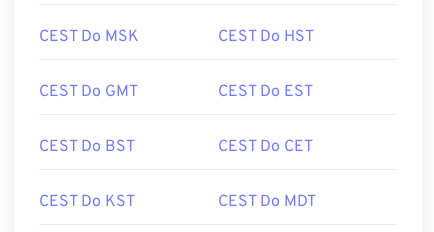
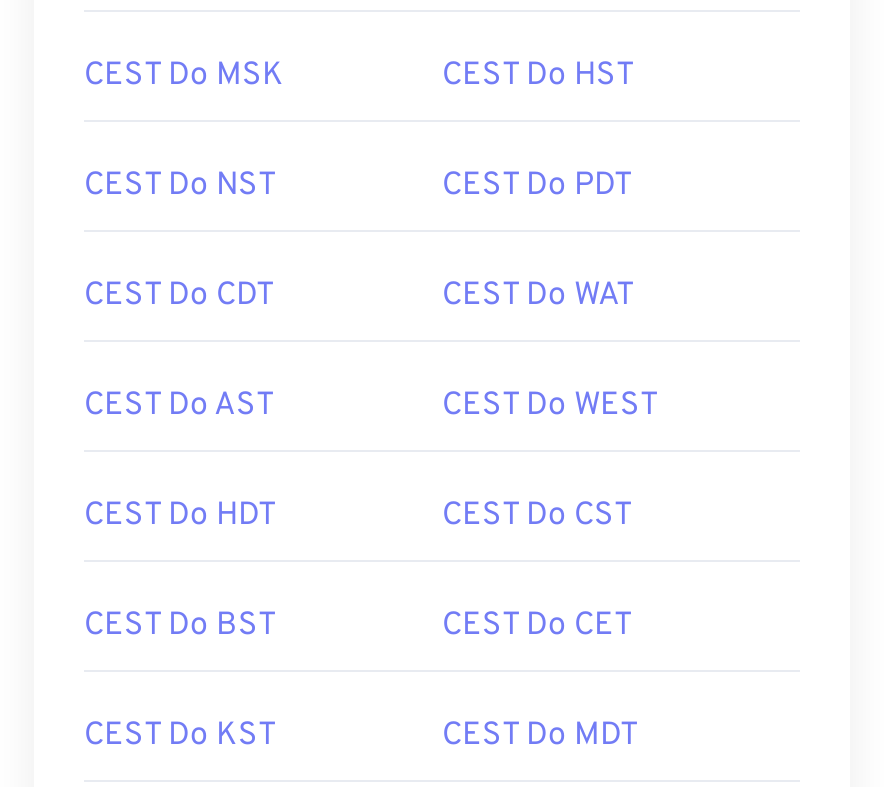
[39,82,313,102] CEST Do GMT | CEST Do EST -> [84,166,658,536] CEST Do NST | CEST Do PDT | CEST Do CDT | CEST Do WAT | CEST Do AST | CEST Do WEST | CEST Do HDT | CEST Do CST

